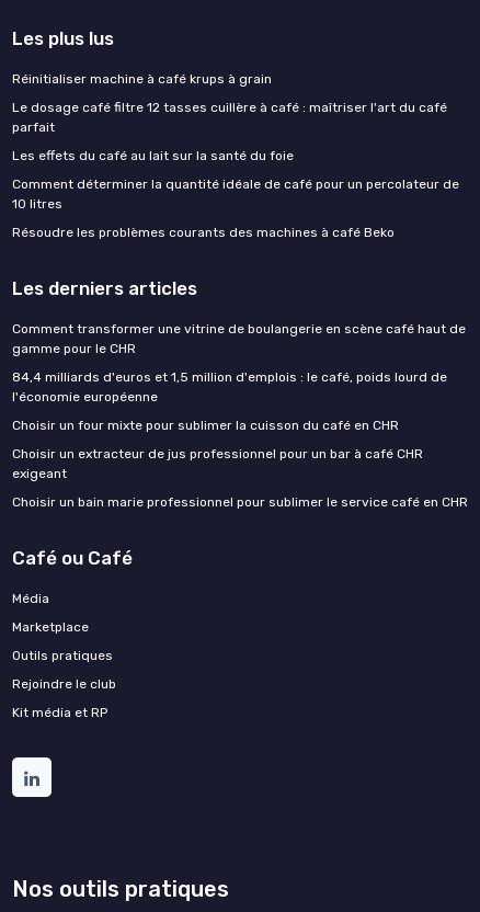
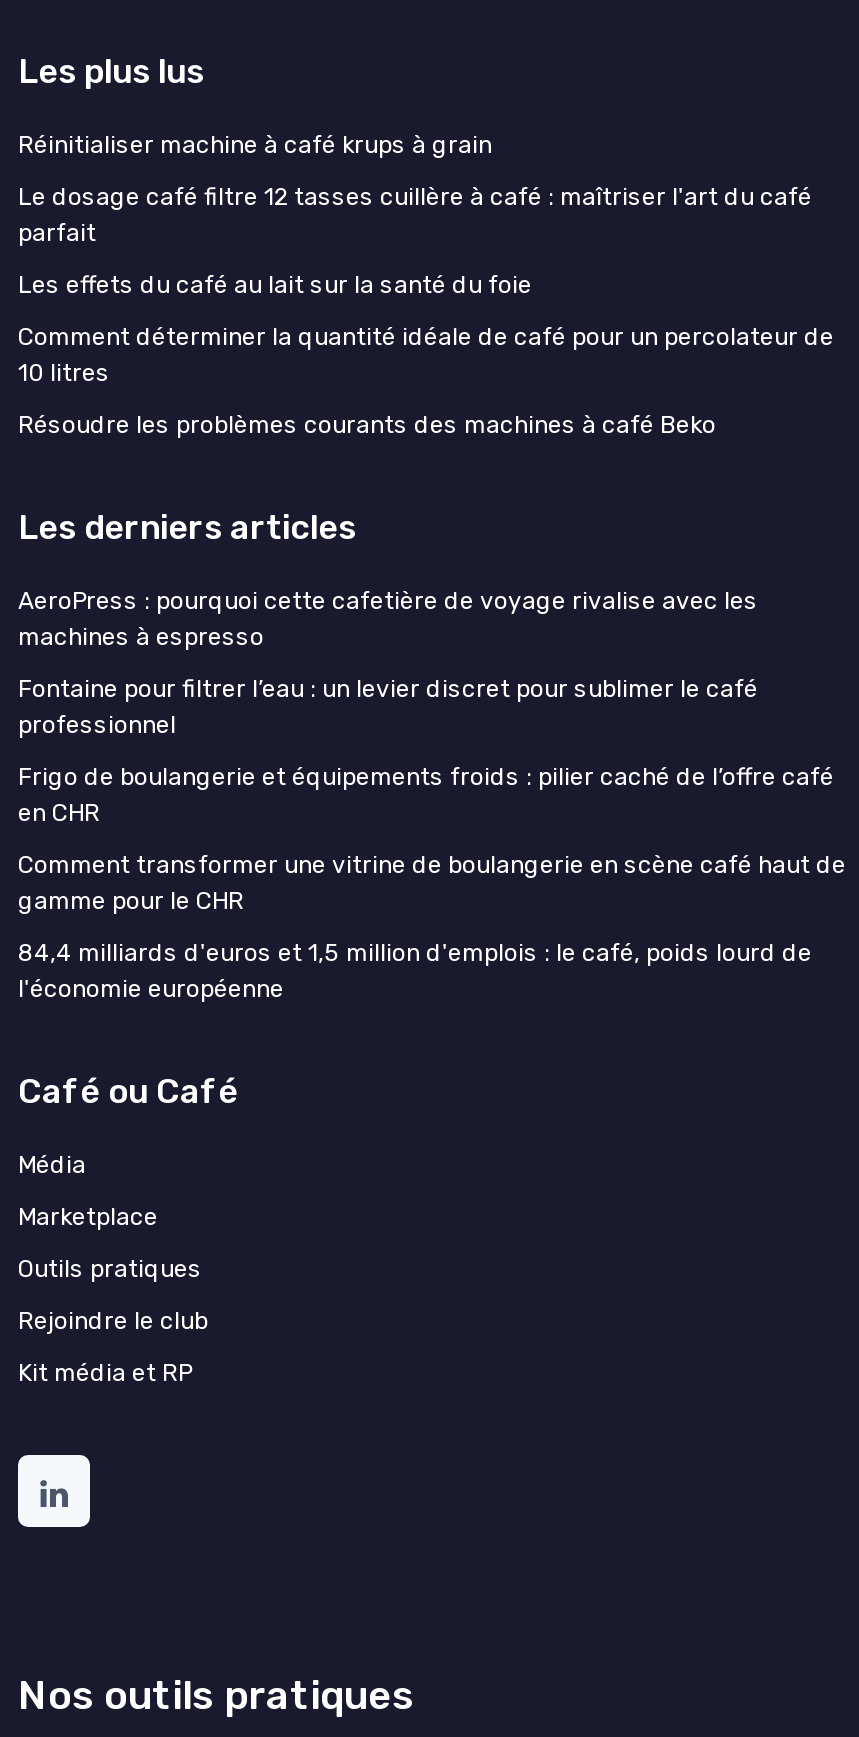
none -> [18,588,834,828] AeroPress : pourquoi cette cafetière de voyage rivalise avec les | machines à espresso | Fontaine pour filtrer l’eau : un levier discret pour sublimer le café | professionnel | Frigo de boulangerie et équipements froids : pilier caché de l’offre café | en CHR
moved [12,322,466,405] -> [18,852,846,1004]: Comment transformer une vitrine de boulangerie en scène café haut de | gamme pour le CHR | 84,4 milliards d'euros et 1,5 million d'emplois : le café, poids lourd de | l'économie européenne
[12,418,468,510] Choisir un four mixte pour sublimer la cuisson du café en CHR | Choisir un extracteur de jus professionnel pour un bar à café CHR | exigeant | Choisir un bain marie professionnel pour sublimer le service café en CHR -> none

